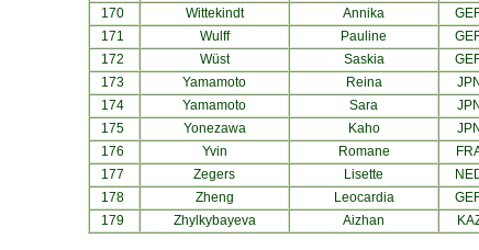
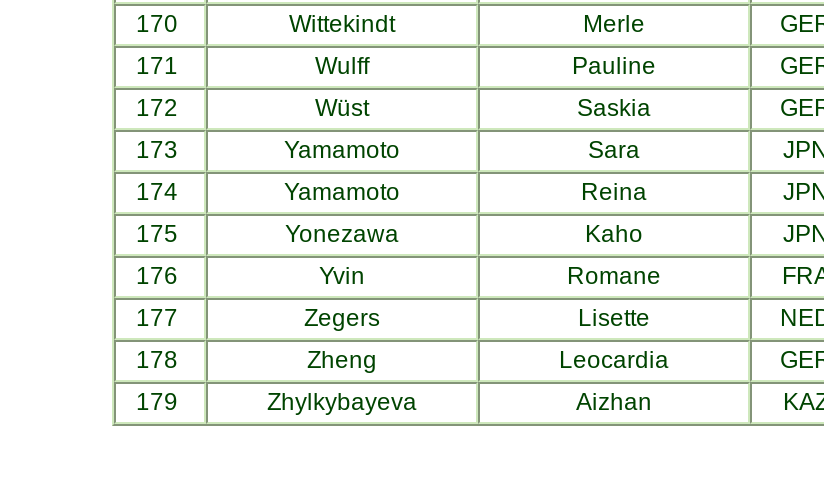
[343,5,385,21] Annika -> [583,10,645,38] Merle
moved [346,75,382,90] -> [581,178,647,206]: Reina
moved [349,98,378,113] -> [588,136,640,164]: Sara

